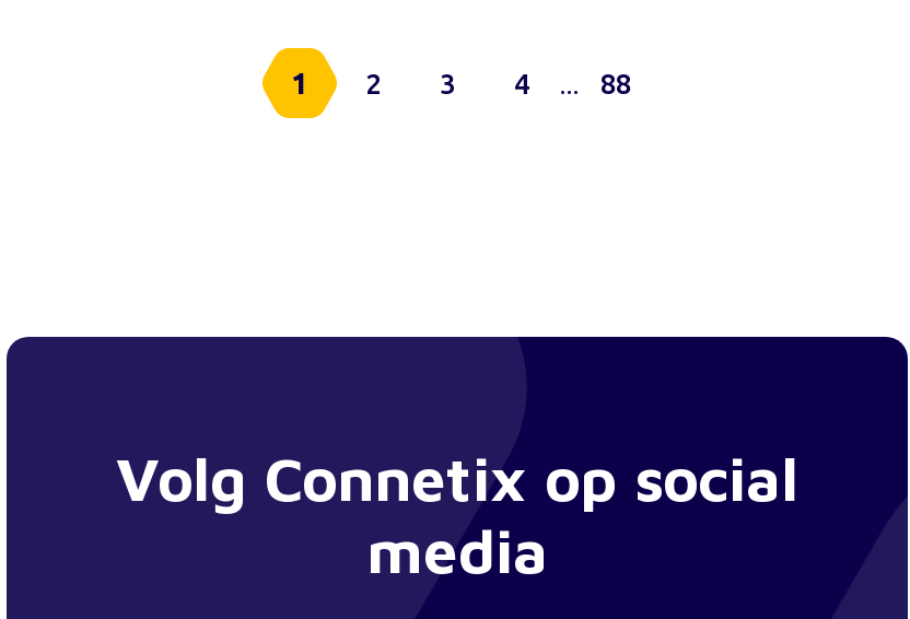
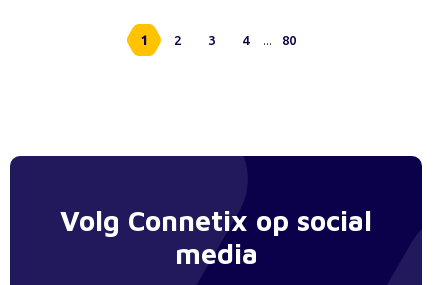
[600,68,631,98] 88 -> [281,33,295,47] 80

